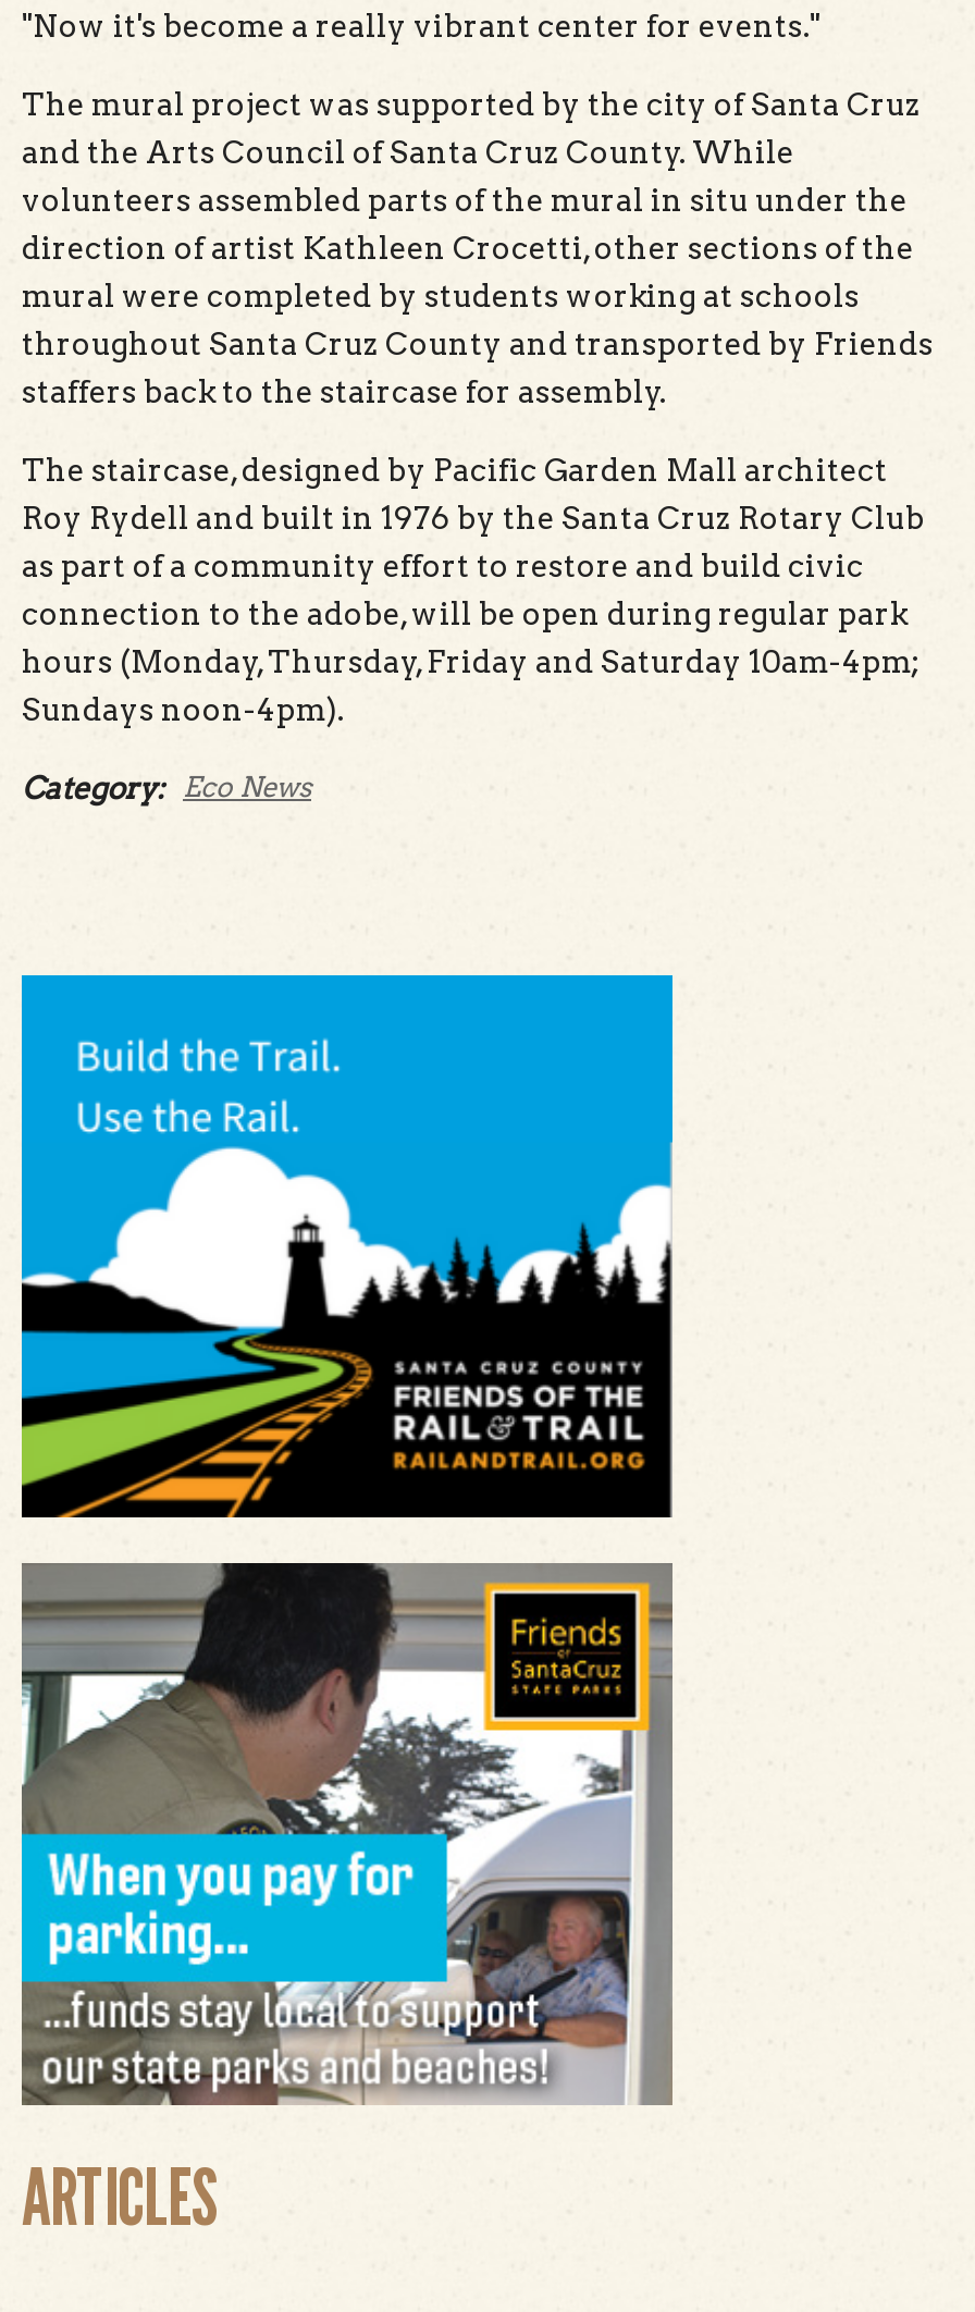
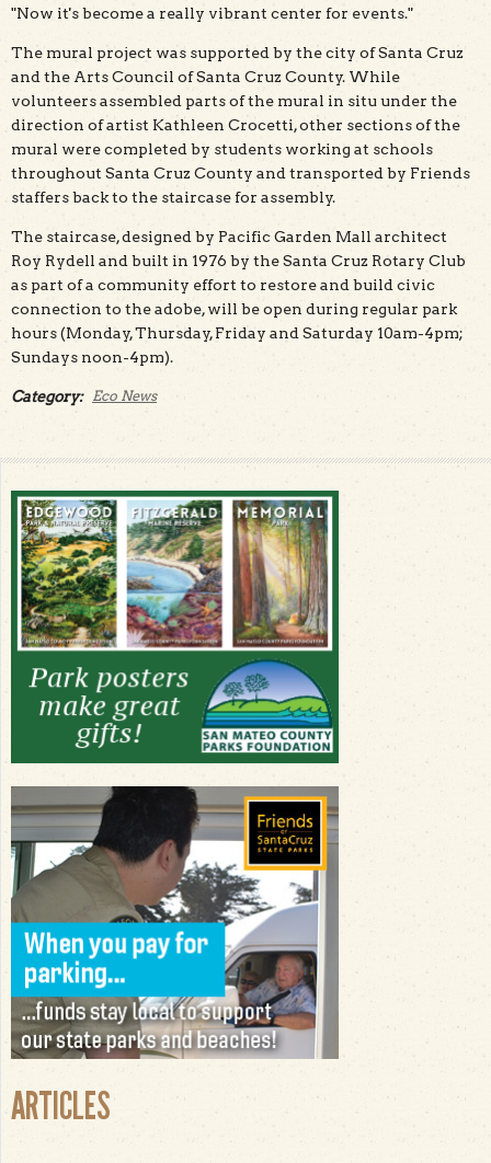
[20,973,675,1520] [image] -> [10,490,340,764] [image]

